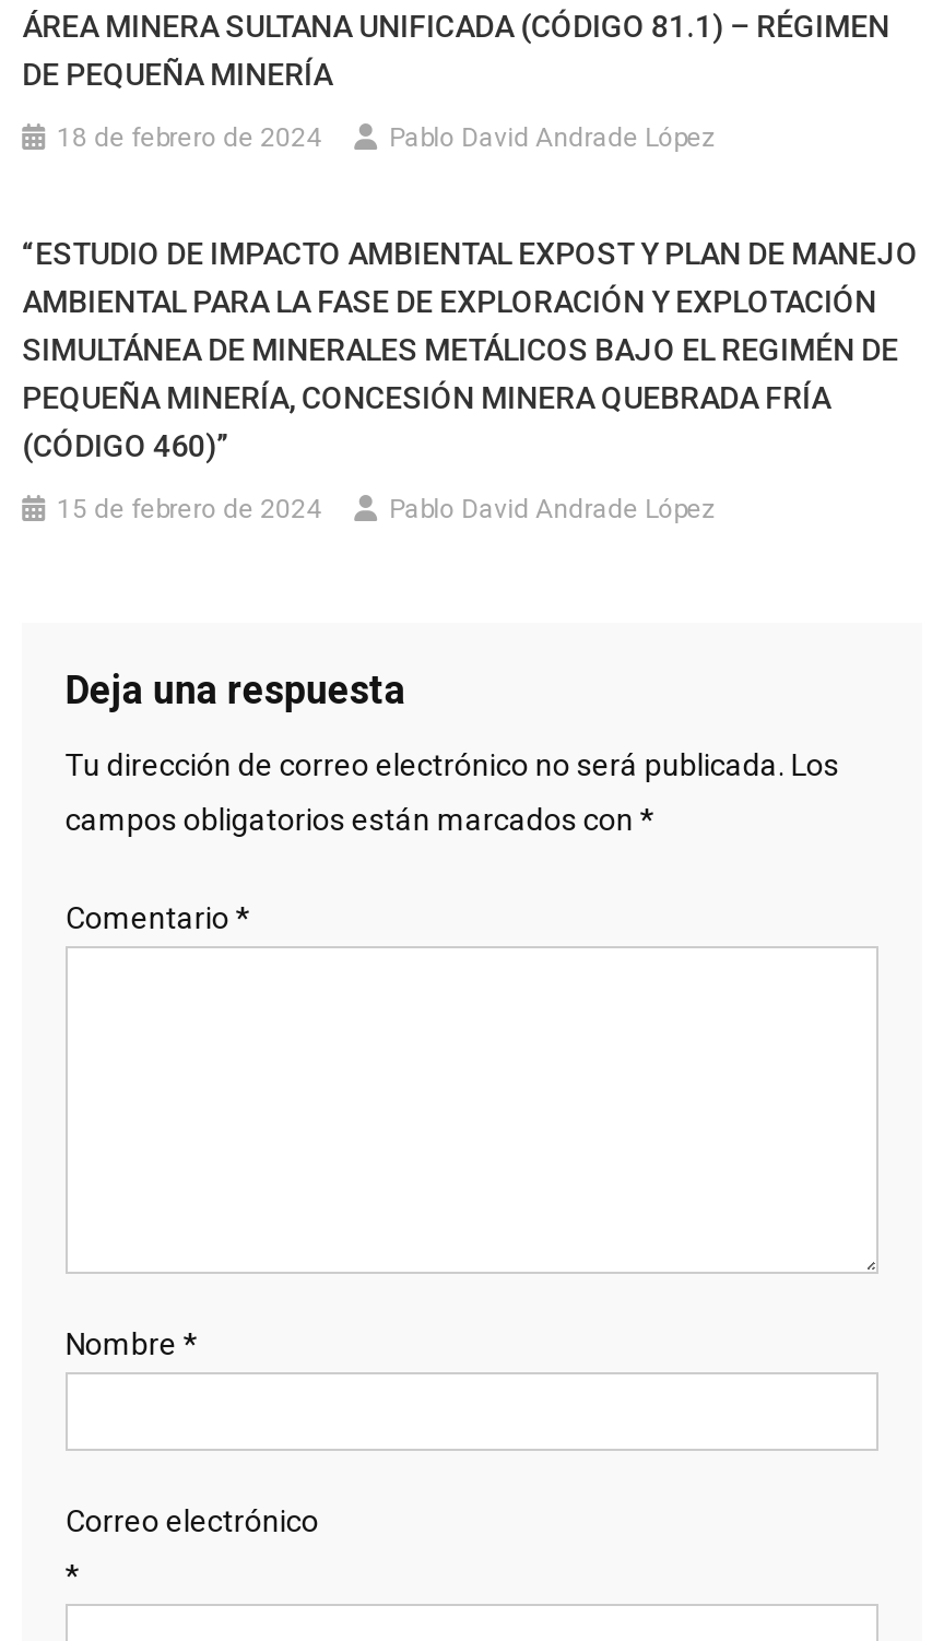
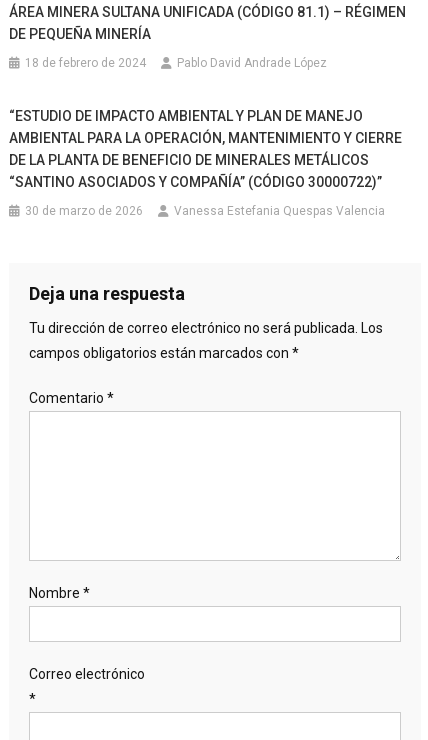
[22,236,918,463] “ESTUDIO DE IMPACTO AMBIENTAL EXPOST Y PLAN DE MANEJO | AMBIENTAL PARA LA FASE DE EXPLORACIÓN Y EXPLOTACIÓN | SIMULTÁNEA DE MINERALES METÁLICOS BAJO EL REGIMÉN DE | PEQUEÑA MINERÍA, CONCESIÓN MINERA QUEBRADA FRÍA | (CÓDIGO 460)” -> [9,108,402,190] “ESTUDIO DE IMPACTO AMBIENTAL Y PLAN DE MANEJO | AMBIENTAL PARA LA OPERACIÓN, MANTENIMIENTO Y CIERRE | DE LA PLANTA DE BENEFICIO DE MINERALES METÁLICOS | “SANTINO ASOCIADOS Y COMPAÑÍA” (CÓDIGO 30000722)”
[57,494,717,524] 15 de febrero de 2024 | Pablo David Andrade López -> [25,204,385,218] 30 de marzo de 2026 | Vanessa Estefania Quespas Valencia

